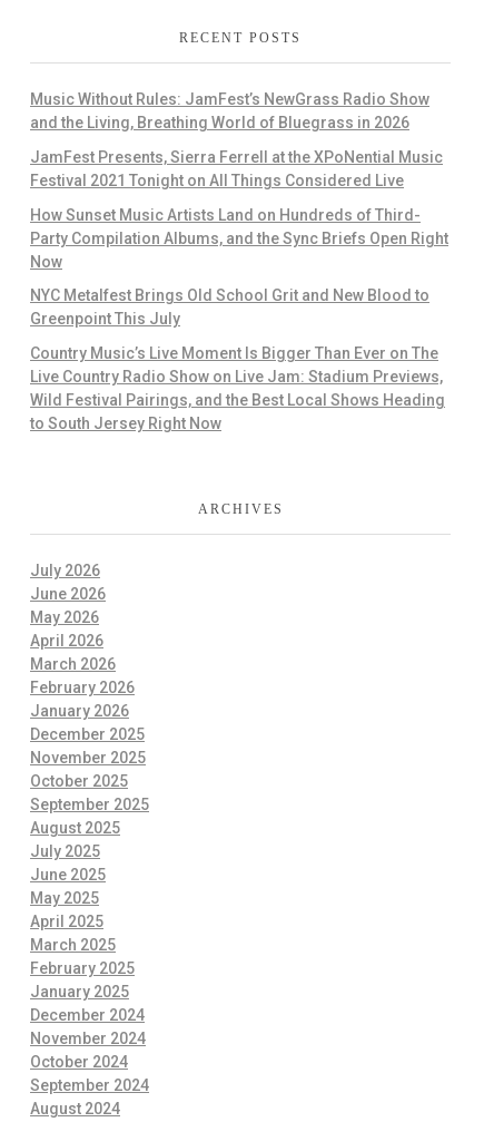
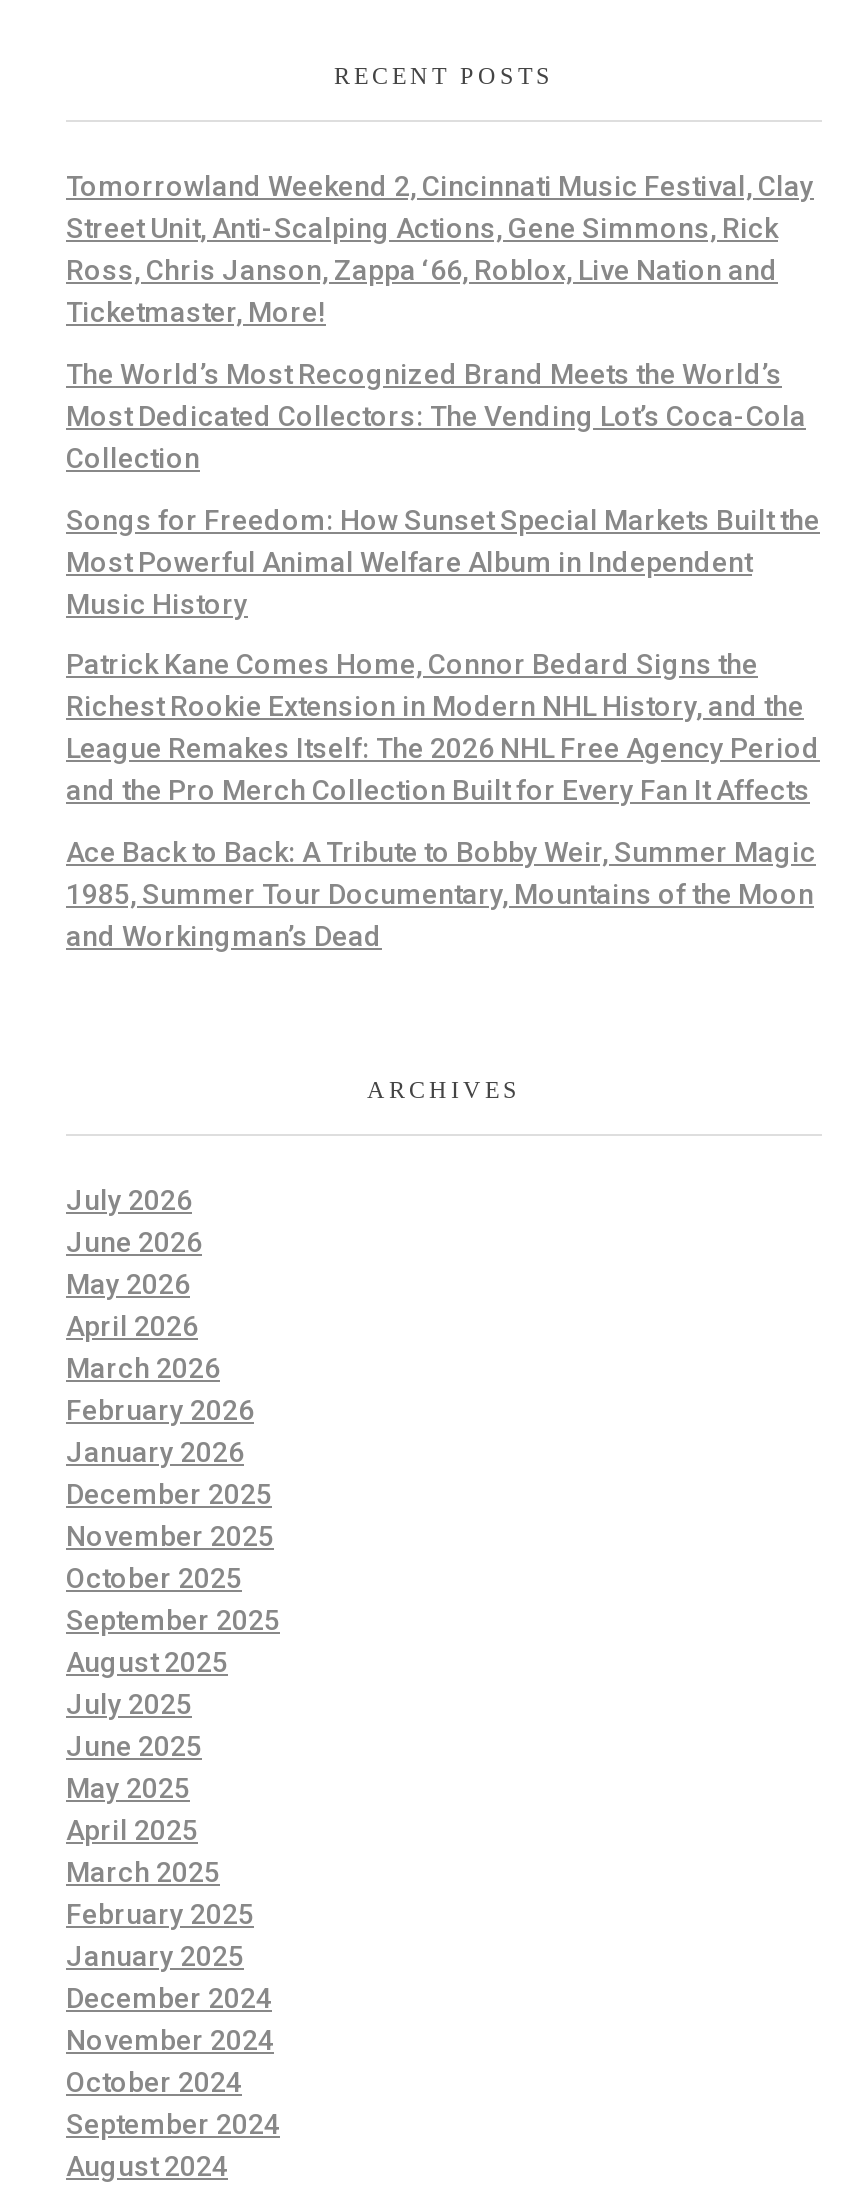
[30,90,429,132] Music Without Rules: JamFest’s NewGrass Radio Show | and the Living, Breathing World of Bluegrass in 2026 -> [66,170,814,328] Tomorrowland Weekend 2, Cincinnati Music Festival, Clay | Street Unit, Anti-Scalping Actions, Gene Simmons, Rick | Ross, Chris Janson, Zappa ‘66, Roblox, Live Nation and | Ticketmaster, More!
[30,148,443,189] JamFest Presents, Sierra Ferrell at the XPoNential Music | Festival 2021 Tonight on All Things Considered Live -> [66,358,806,474] The World’s Most Recognized Brand Meets the World’s | Most Dedicated Collectors: The Vending Lot’s Coca-Cola | Collection
[30,206,448,270] How Sunset Music Artists Land on Hundreds of Third- | Party Compilation Albums, and the Sync Briefs Open Right | Now -> [66,503,820,619] Songs for Freedom: How Sunset Special Markets Built the | Most Powerful Animal Welfare Album in Independent | Music History
[30,287,429,328] NYC Metalfest Brings Old School Grit and New Blood to | Greenpoint This July -> [66,649,820,807] Patrick Kane Comes Home, Connor Bedard Signs the | Richest Rookie Extension in Modern NHL History, and the | League Remakes Itself: The 2026 NHL Free Agency Period | and the Pro Merch Collection Built for Every Fan It Affects
[30,345,445,433] Country Music’s Live Moment Is Bigger Than Ever on The | Live Country Radio Show on Live Jam: Stadium Previews, | Wild Festival Pairings, and the Best Local Shows Heading | to South Jersey Right Now -> [66,837,816,953] Ace Back to Back: A Tribute to Bobby Weir, Summer Magic | 1985, Summer Tour Documentary, Mountains of the Moon | and Workingman’s Dead

